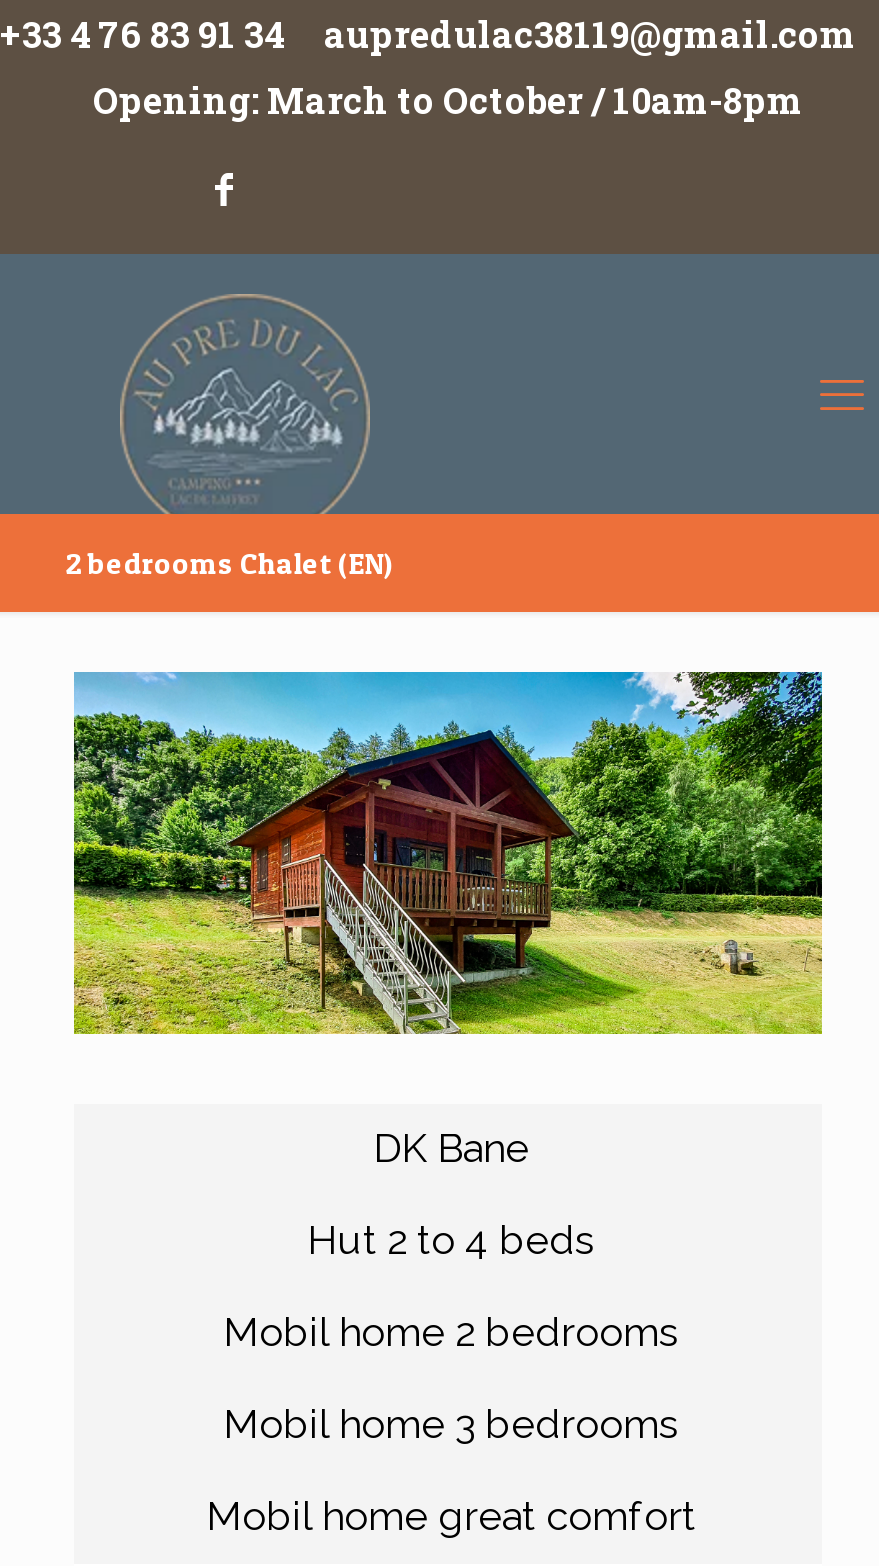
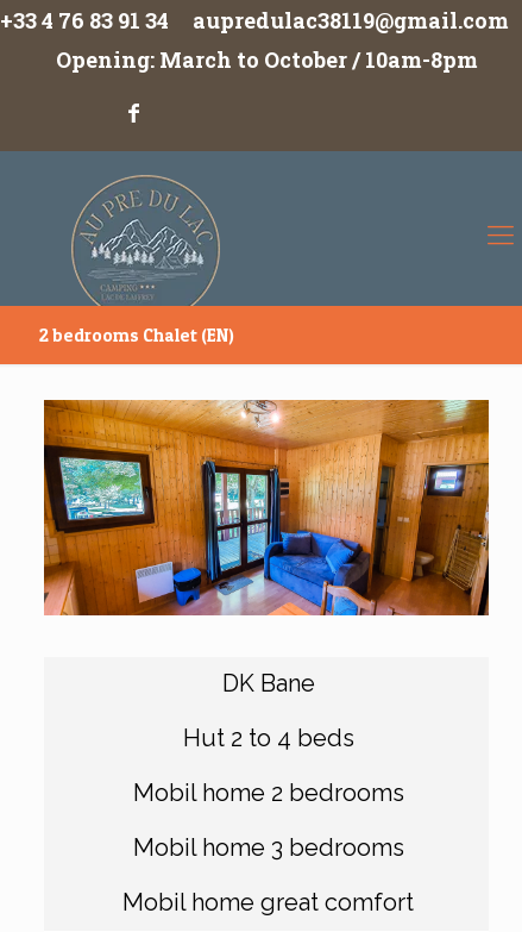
[72,670,824,1036] [image] -> [43,399,490,617] [image]

